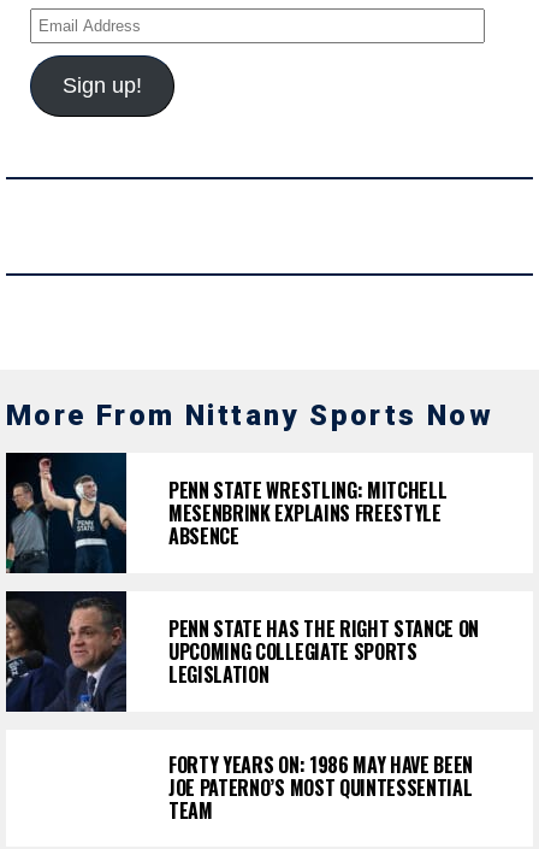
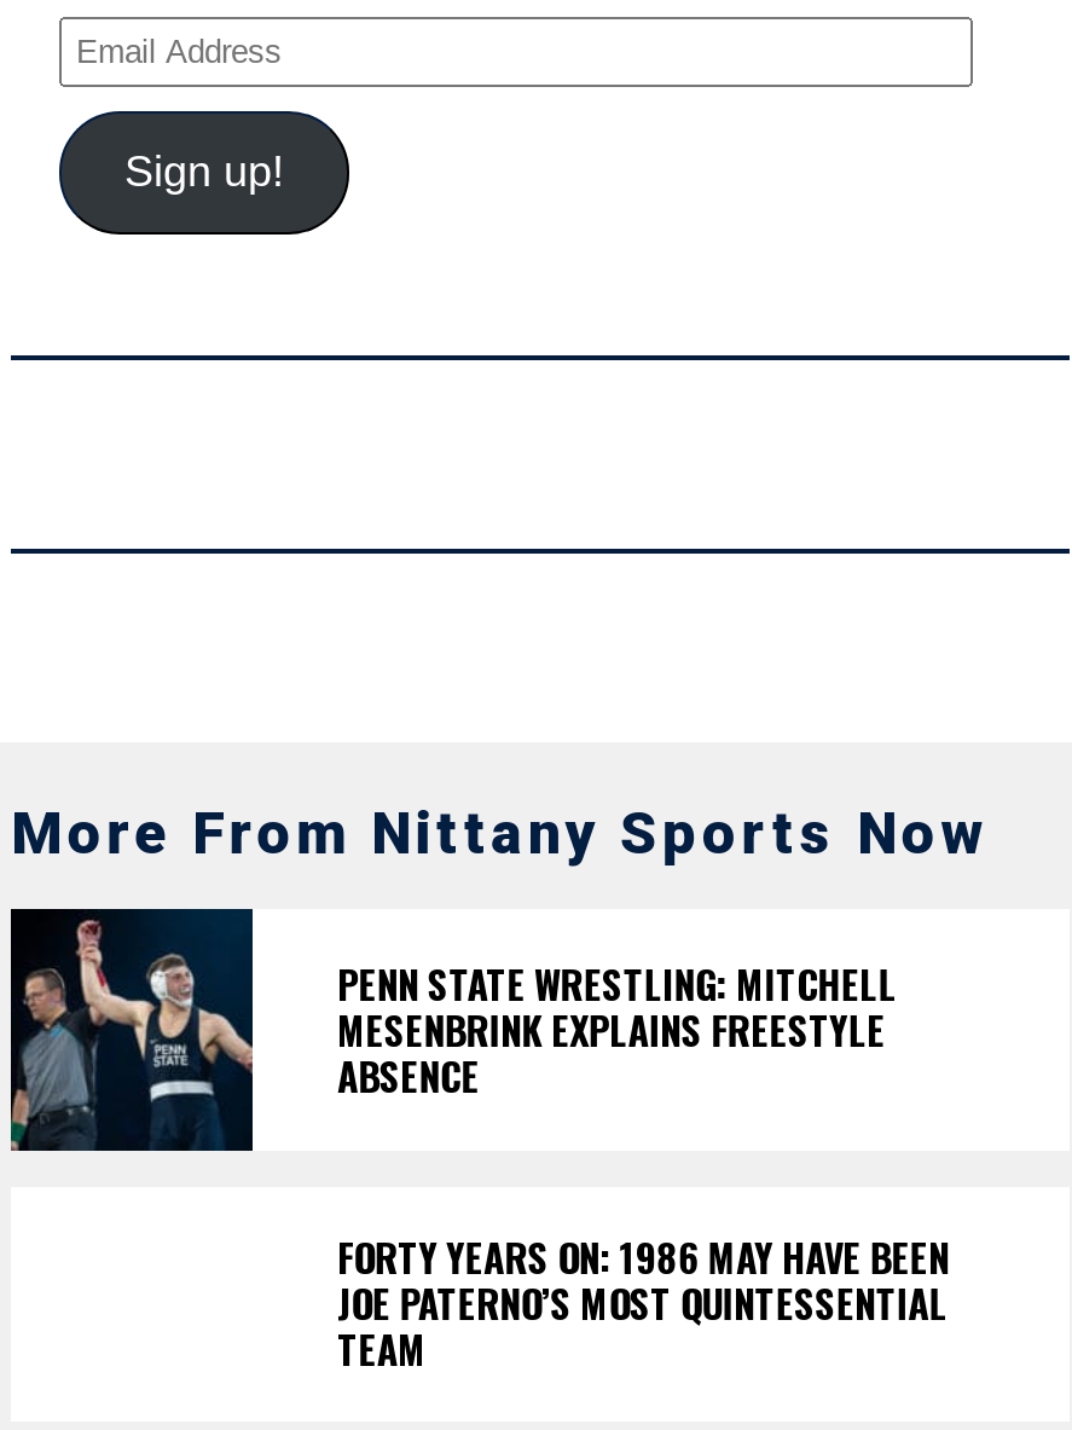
[5,594,479,712] [image] | PENN STATE HAS THE RIGHT STANCE ON | UPCOMING COLLEGIATE SPORTS | LEGISLATION -> none

